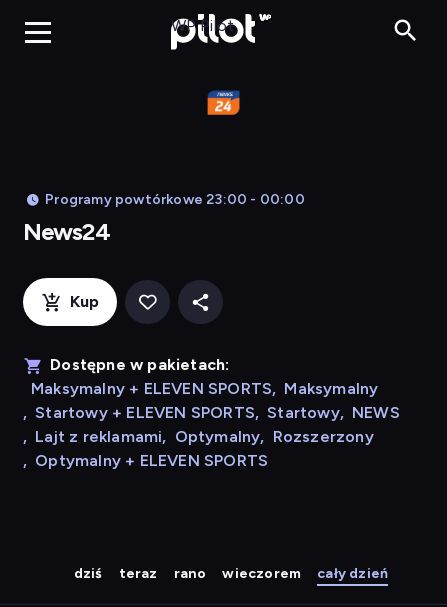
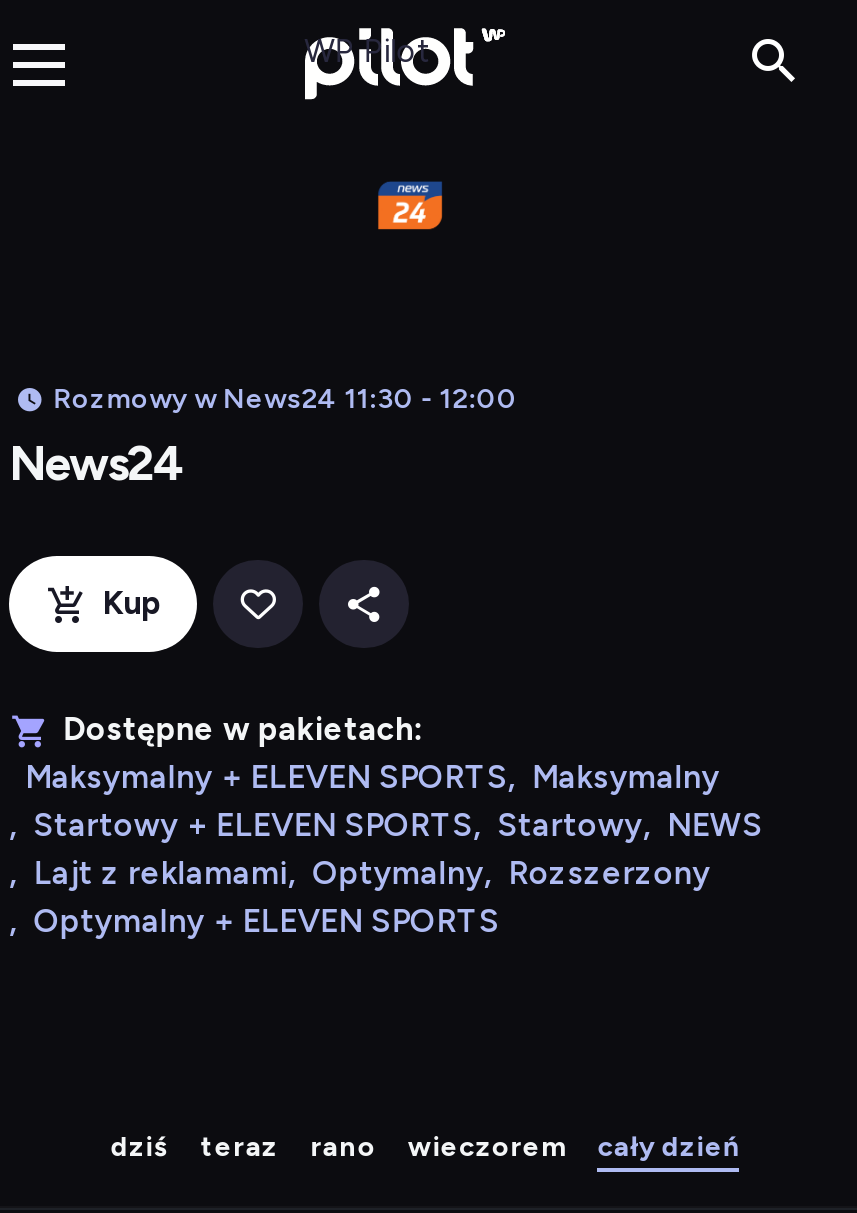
[45,191,305,208] Programy powtórkowe 23:00 - 00:00 -> [53,382,517,416] Rozmowy w News24 11:30 - 12:00

